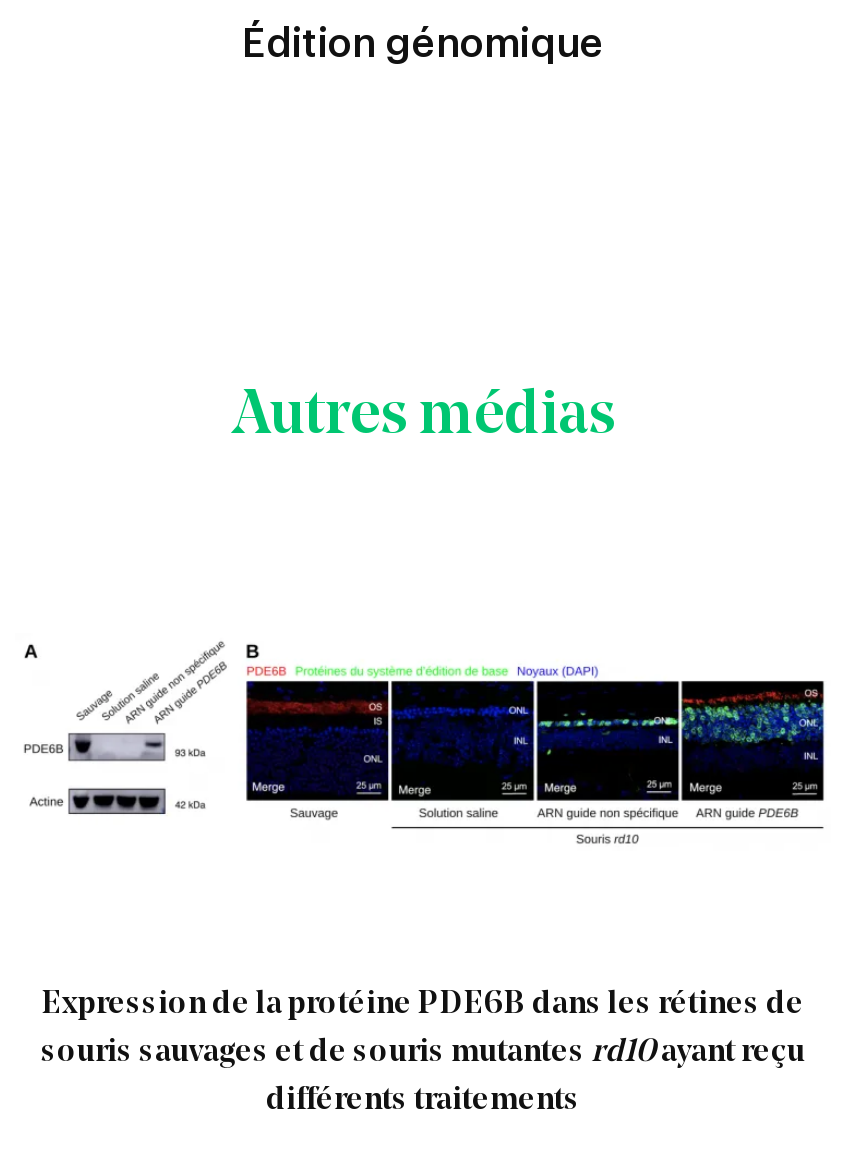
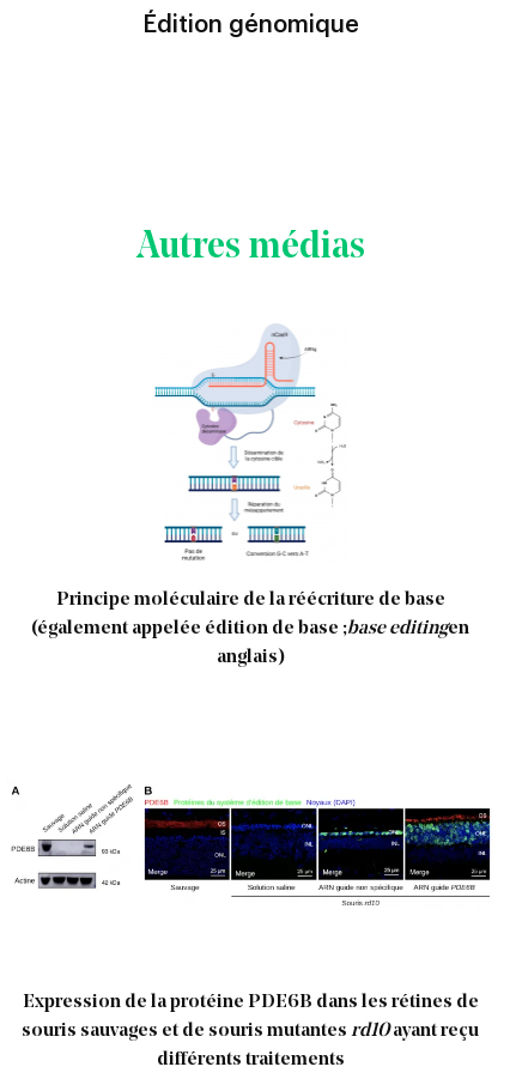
none -> [31,325,469,667] [image] | Principe moléculaire de la réécriture de base | (également appelée édition de base ; base editingen | anglais)

